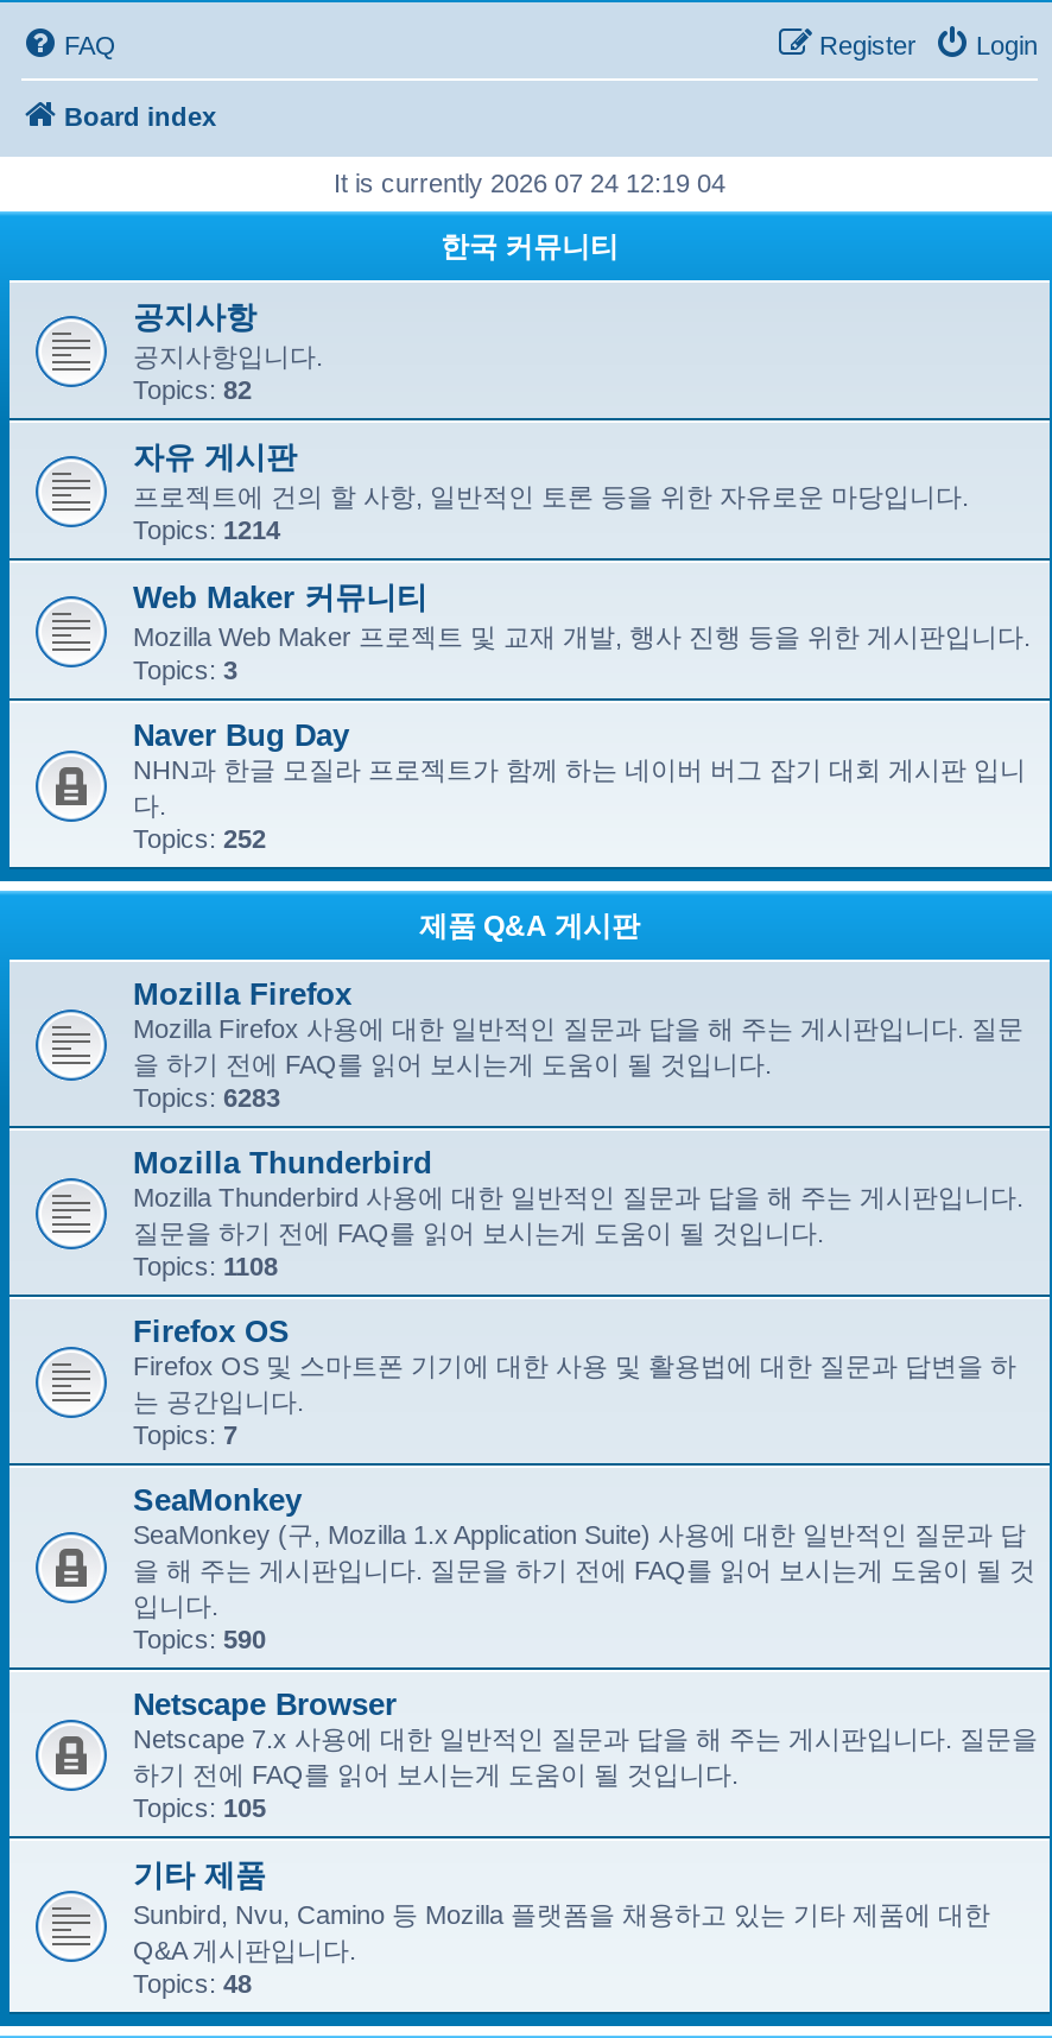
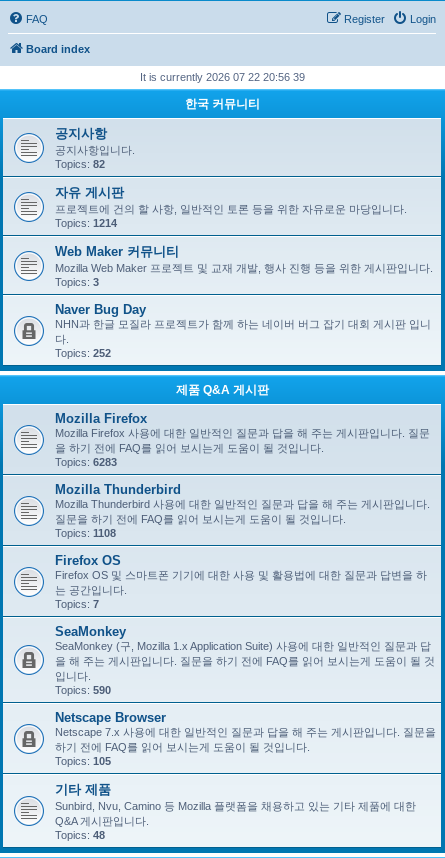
[334,169,725,197] It is currently 2026 07 24 12:19 04 -> [139,71,304,83] It is currently 2026 07 22 20:56 39

